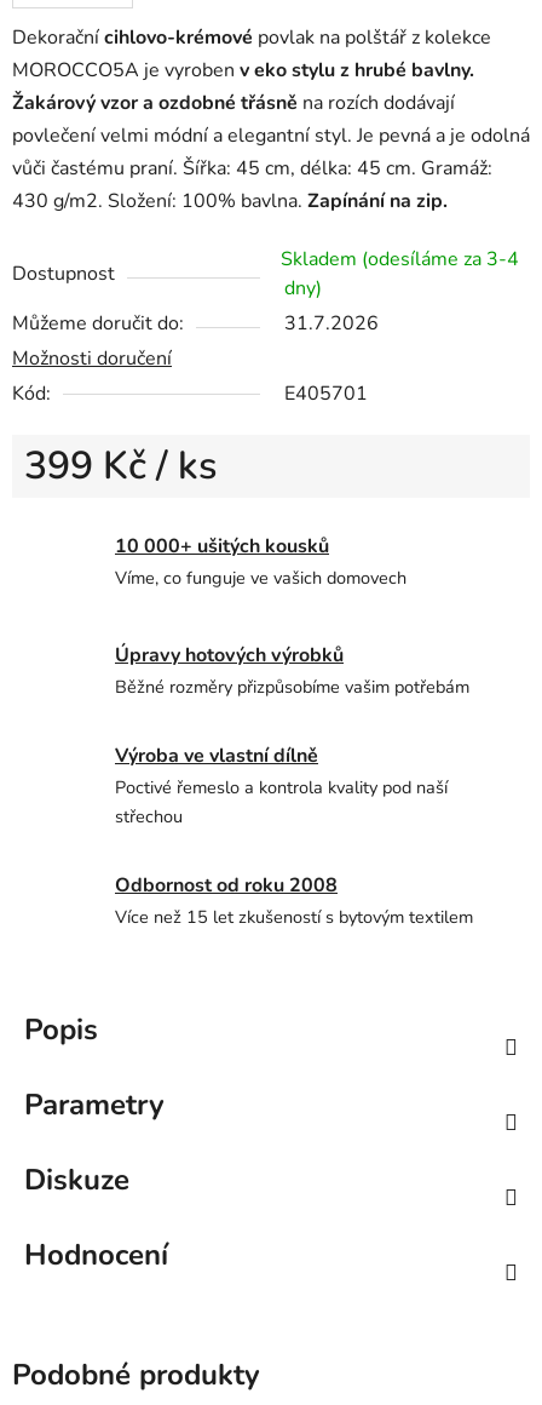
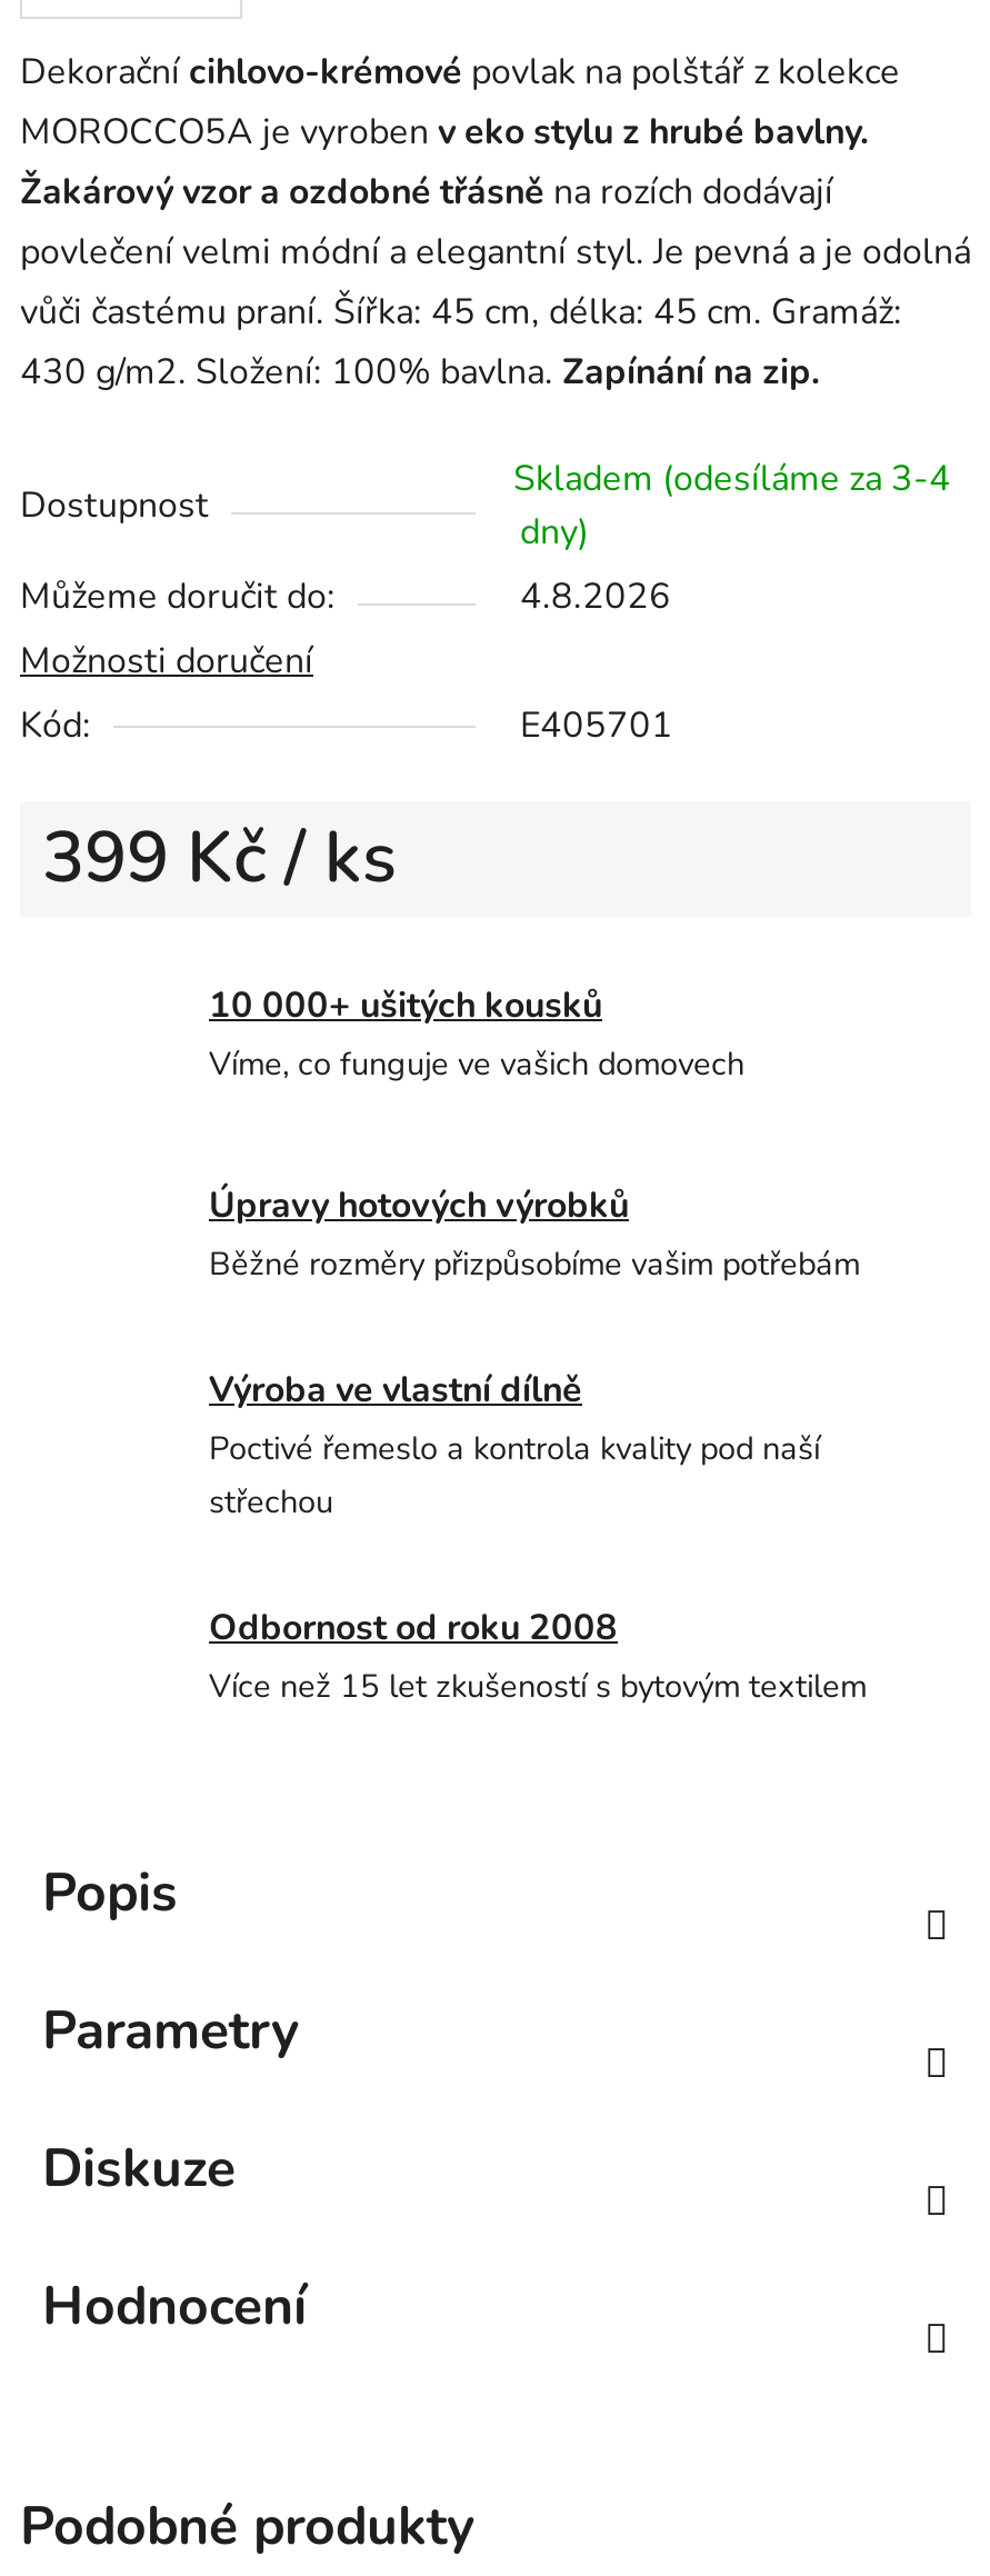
[284,310,379,337] 31.7.2026 -> [520,573,671,622] 4.8.2026

